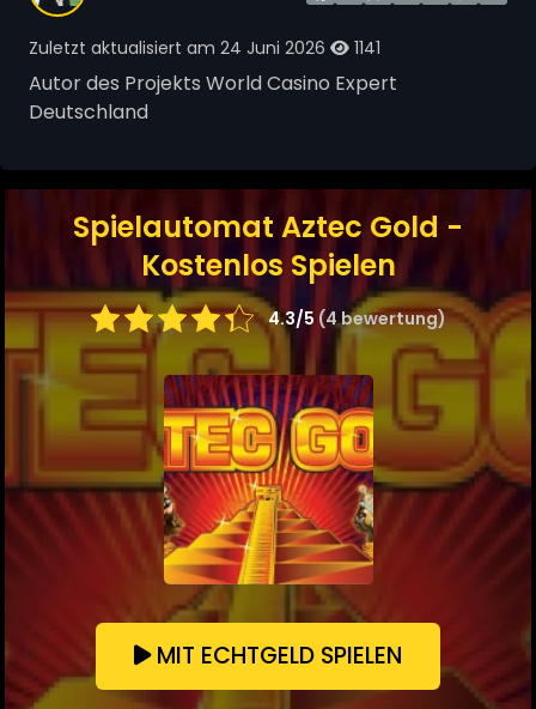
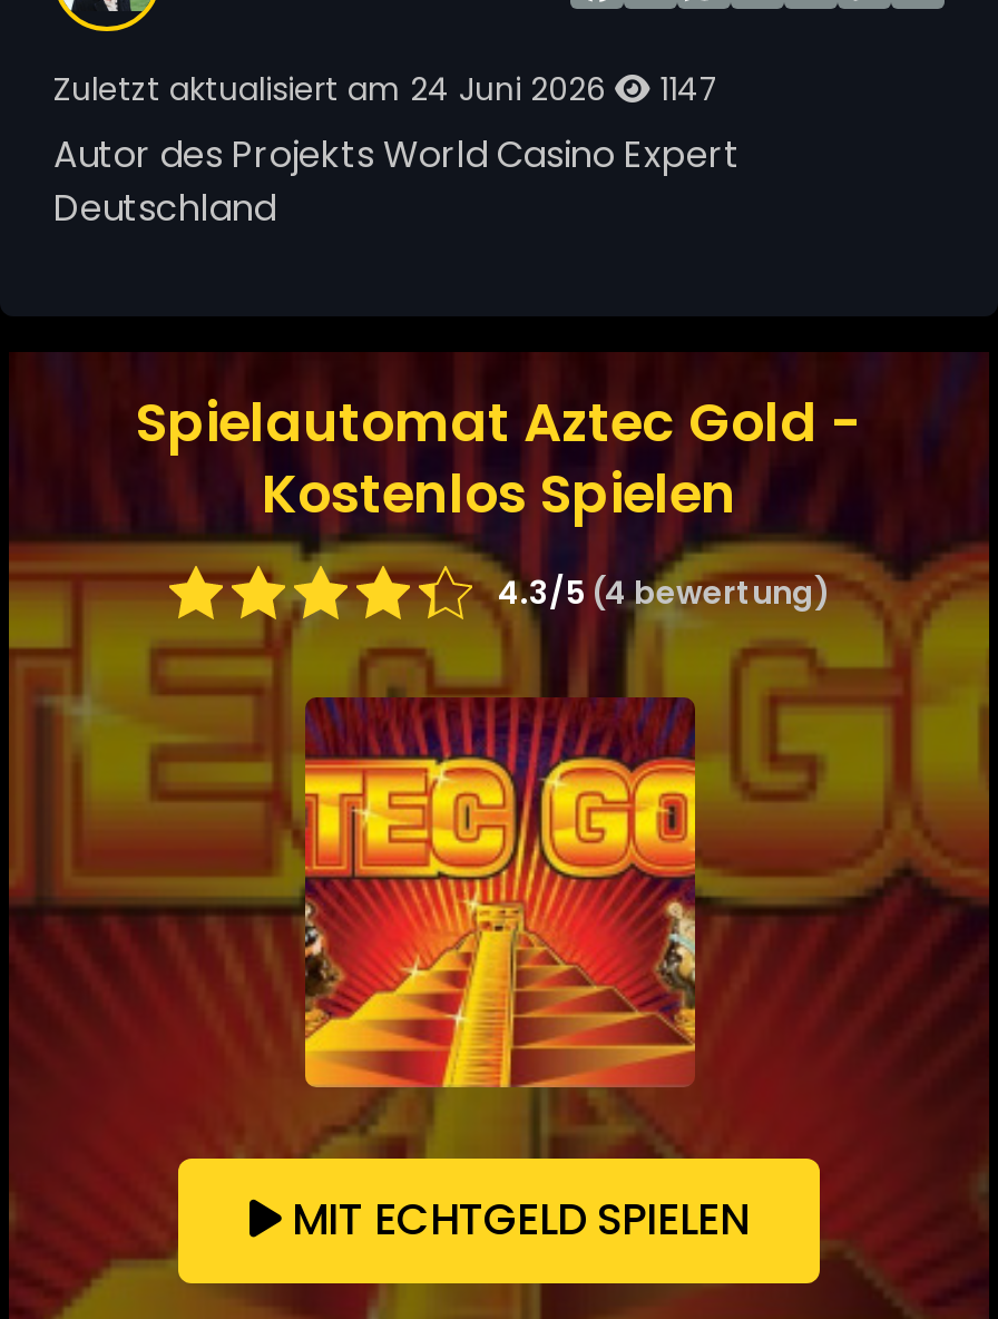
[29,36,380,60] Zuletzt aktualisiert am 24 Juni 2026 1141 -> [53,67,720,111] Zuletzt aktualisiert am 24 Juni 2026 1147

